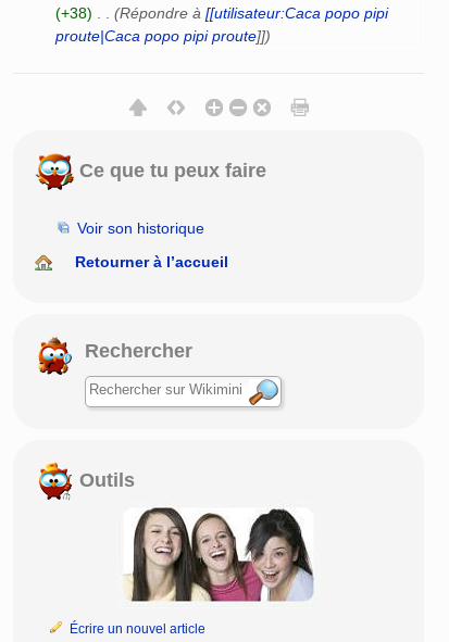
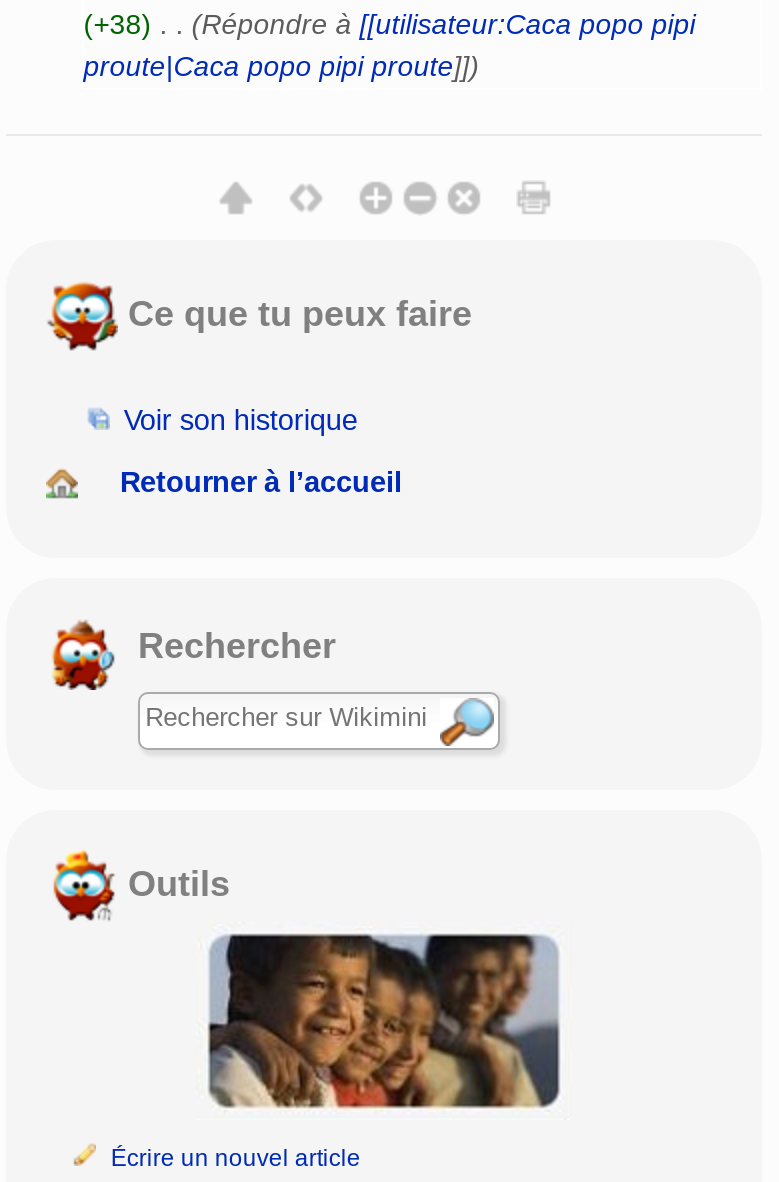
[123,507,314,602] [image] -> [206,932,562,1110] [image]

